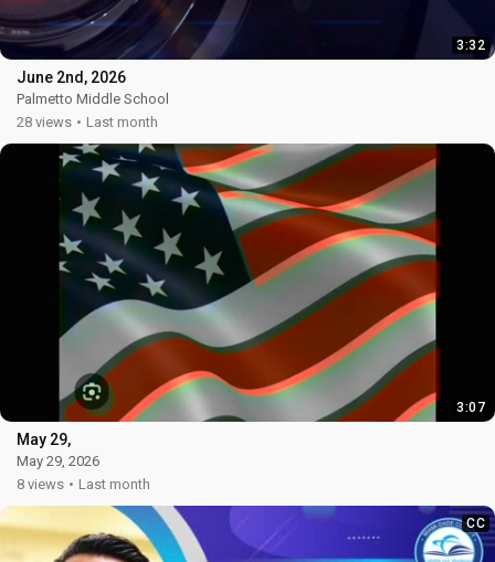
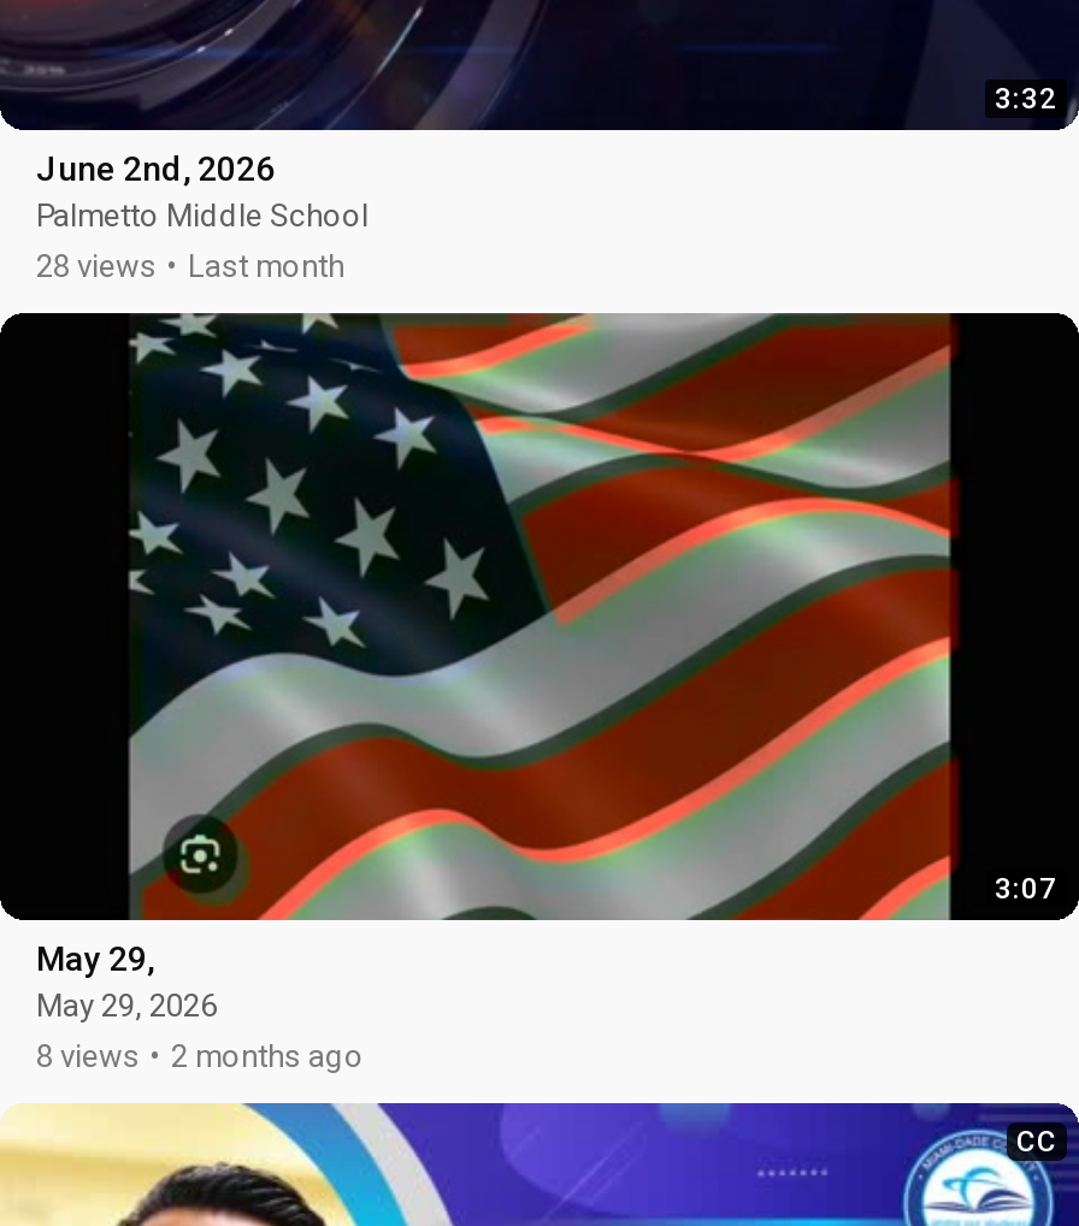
[78,476,150,492] Last month -> [171,1038,364,1074] 2 months ago

